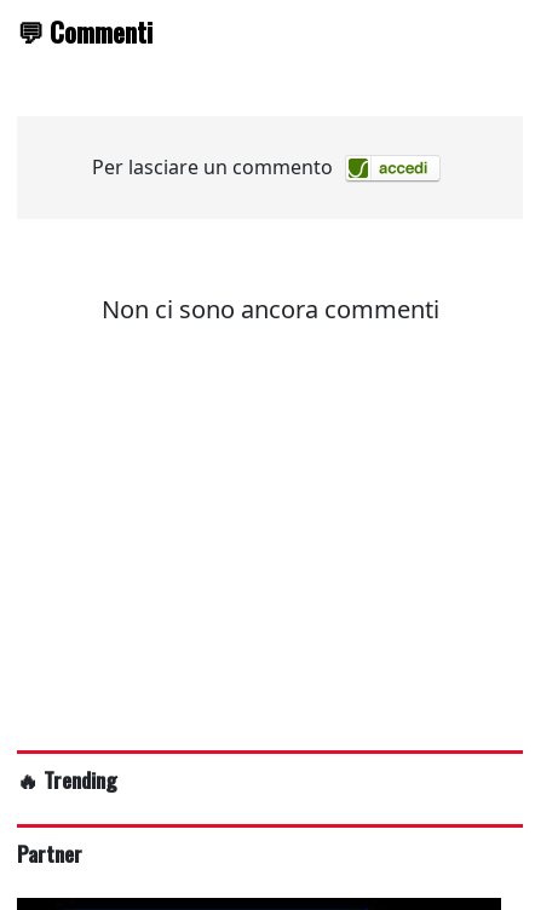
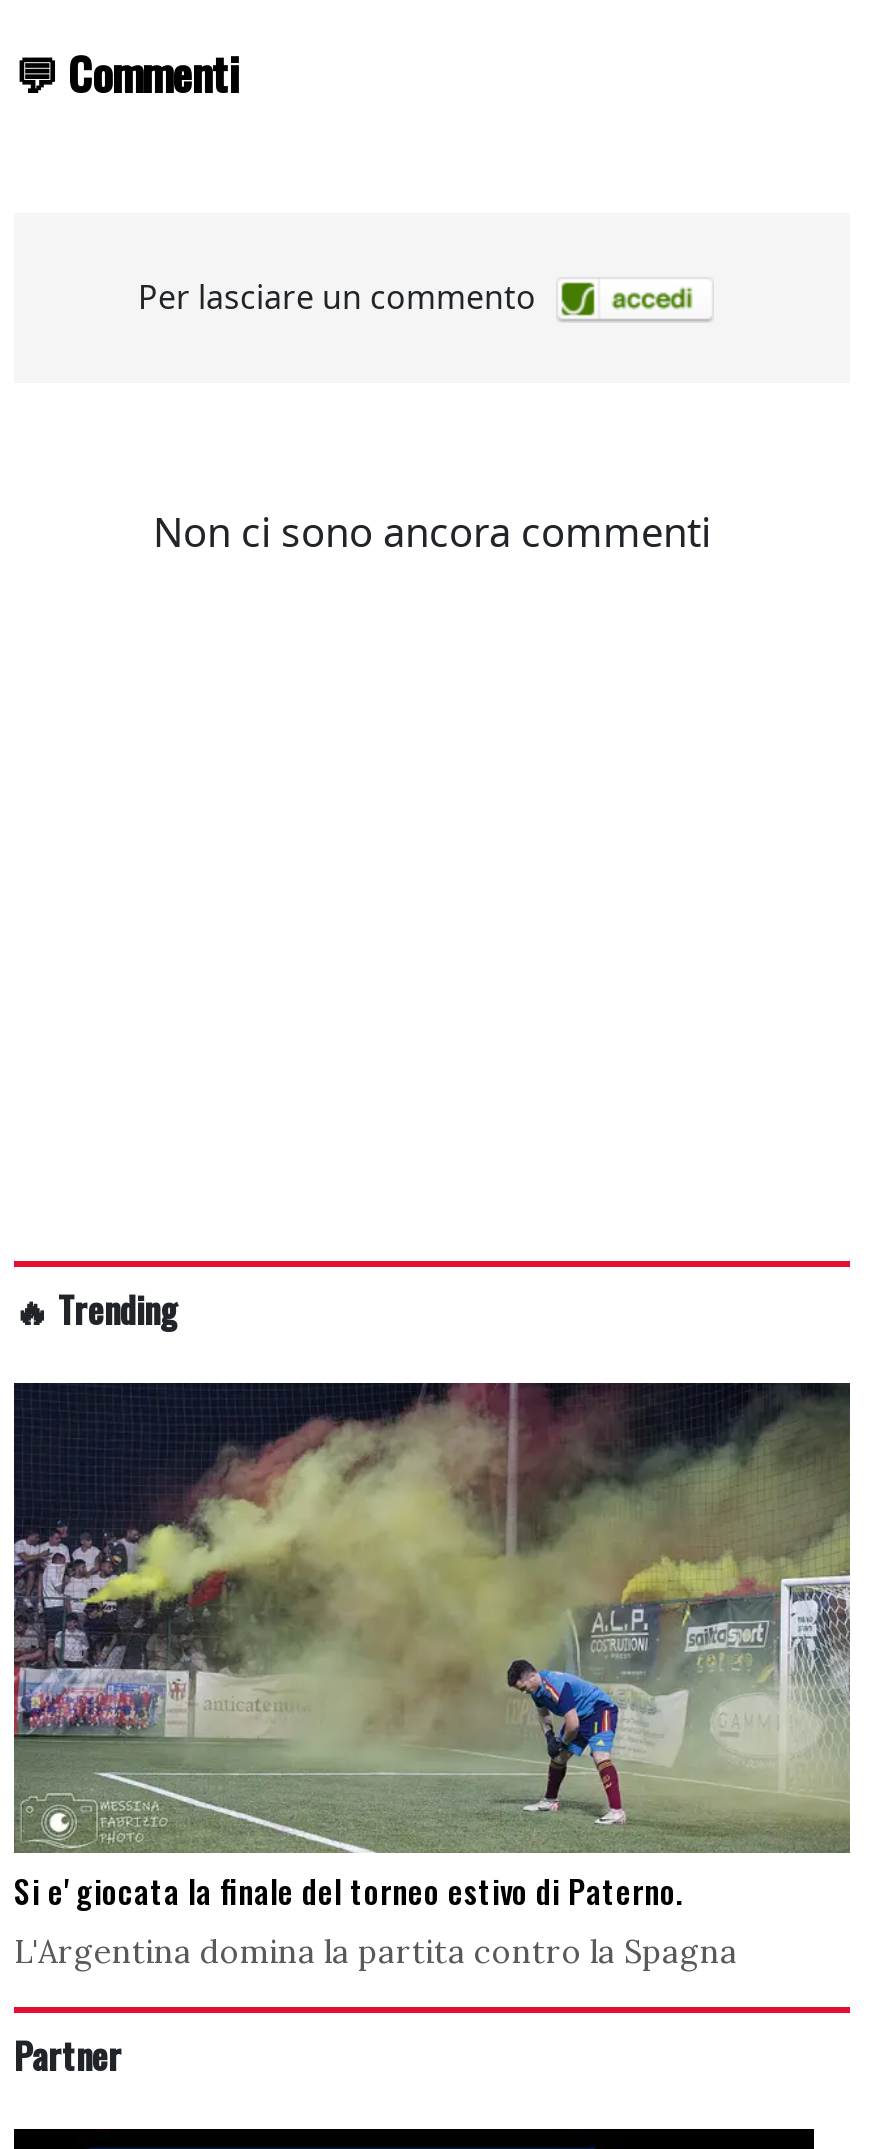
none -> [12,1381,852,1971] [image] | Si e' giocata la finale del torneo estivo di Paterno. | L'Argentina domina la partita contro la Spagna

